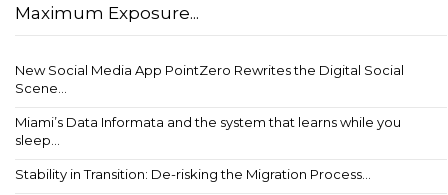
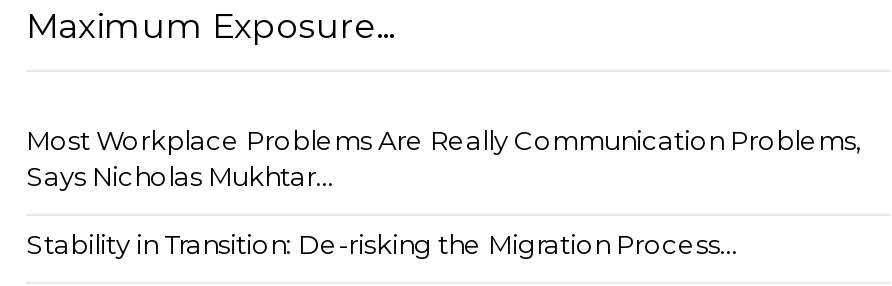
[15,62,404,148] New Social Media App PointZero Rewrites the Digital Social | Scene... | Miami’s Data Informata and the system that learns while you | sleep... -> [26,123,862,191] Most Workplace Problems Are Really Communication Problems, | Says Nicholas Mukhtar...

